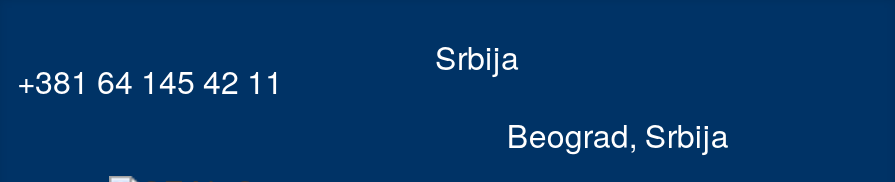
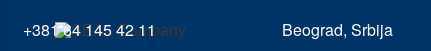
[435,34,519,80] Srbija -> none

